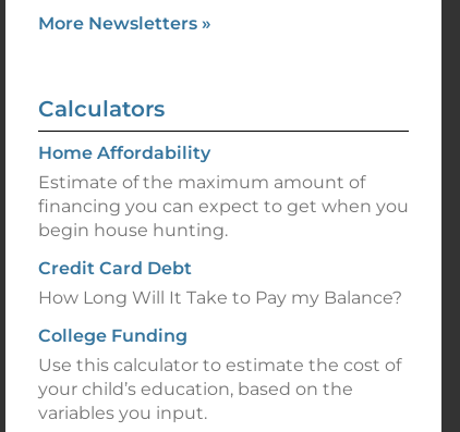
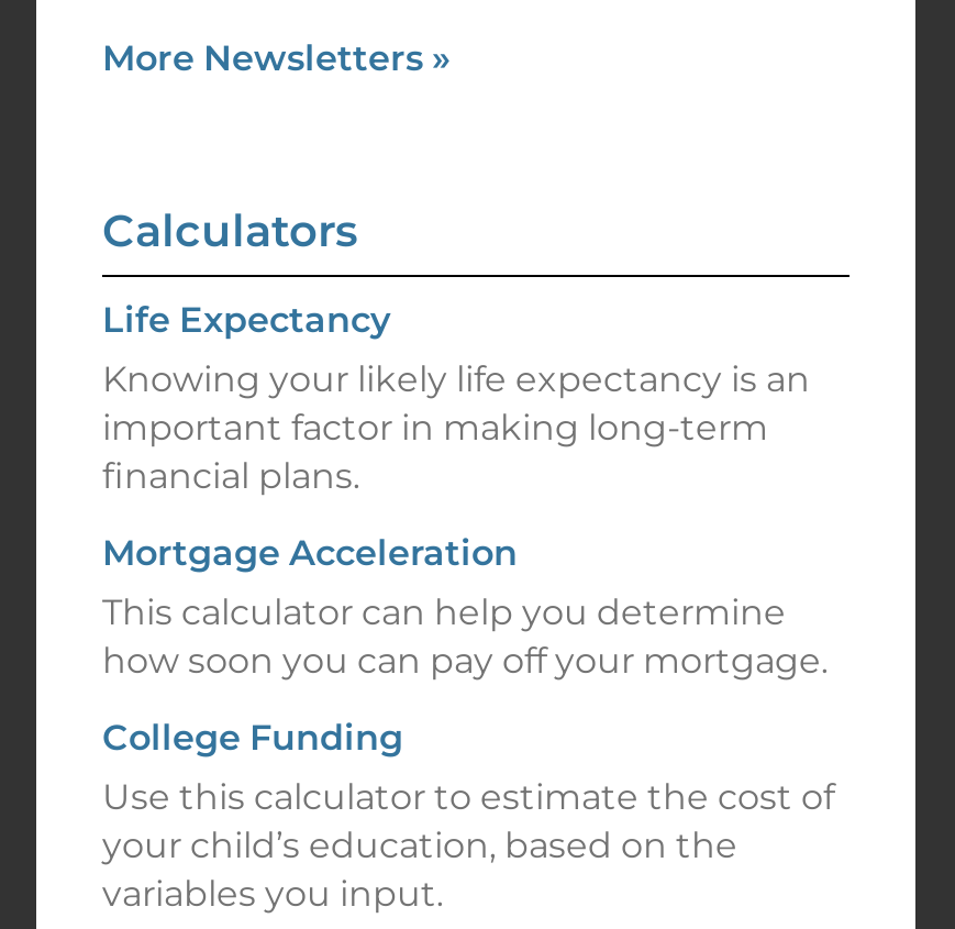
[38,143,409,240] Home Affordability | Estimate of the maximum amount of | financing you can expect to get when you | begin house hunting. -> [102,299,810,497] Life Expectancy | Knowing your likely life expectancy is an | important factor in making long-term | financial plans.
[38,258,402,308] Credit Card Debt | How Long Will It Take to Pay my Balance? -> [102,532,828,682] Mortgage Acceleration | This calculator can help you determine | how soon you can pay off your mortgage.

